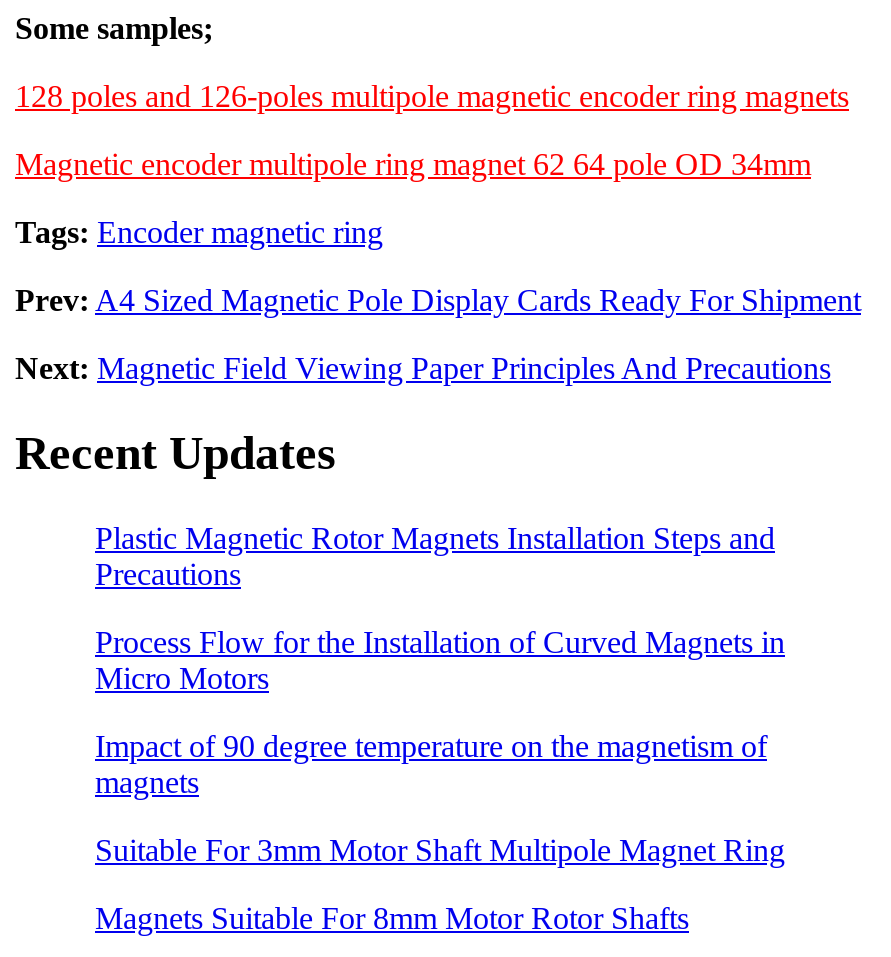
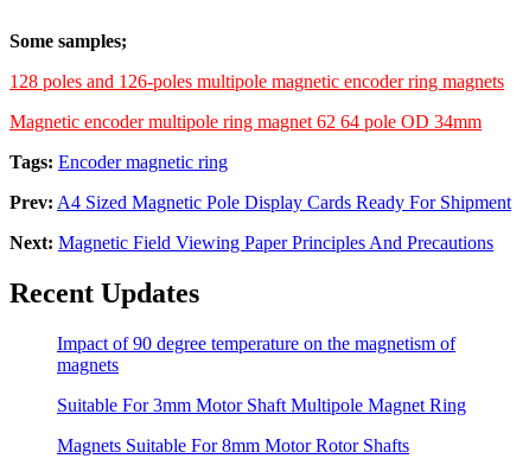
[95,520,785,694] Plastic Magnetic Rotor Magnets Installation Steps and | Precautions | Process Flow for the Installation of Curved Magnets in | Micro Motors -> none

